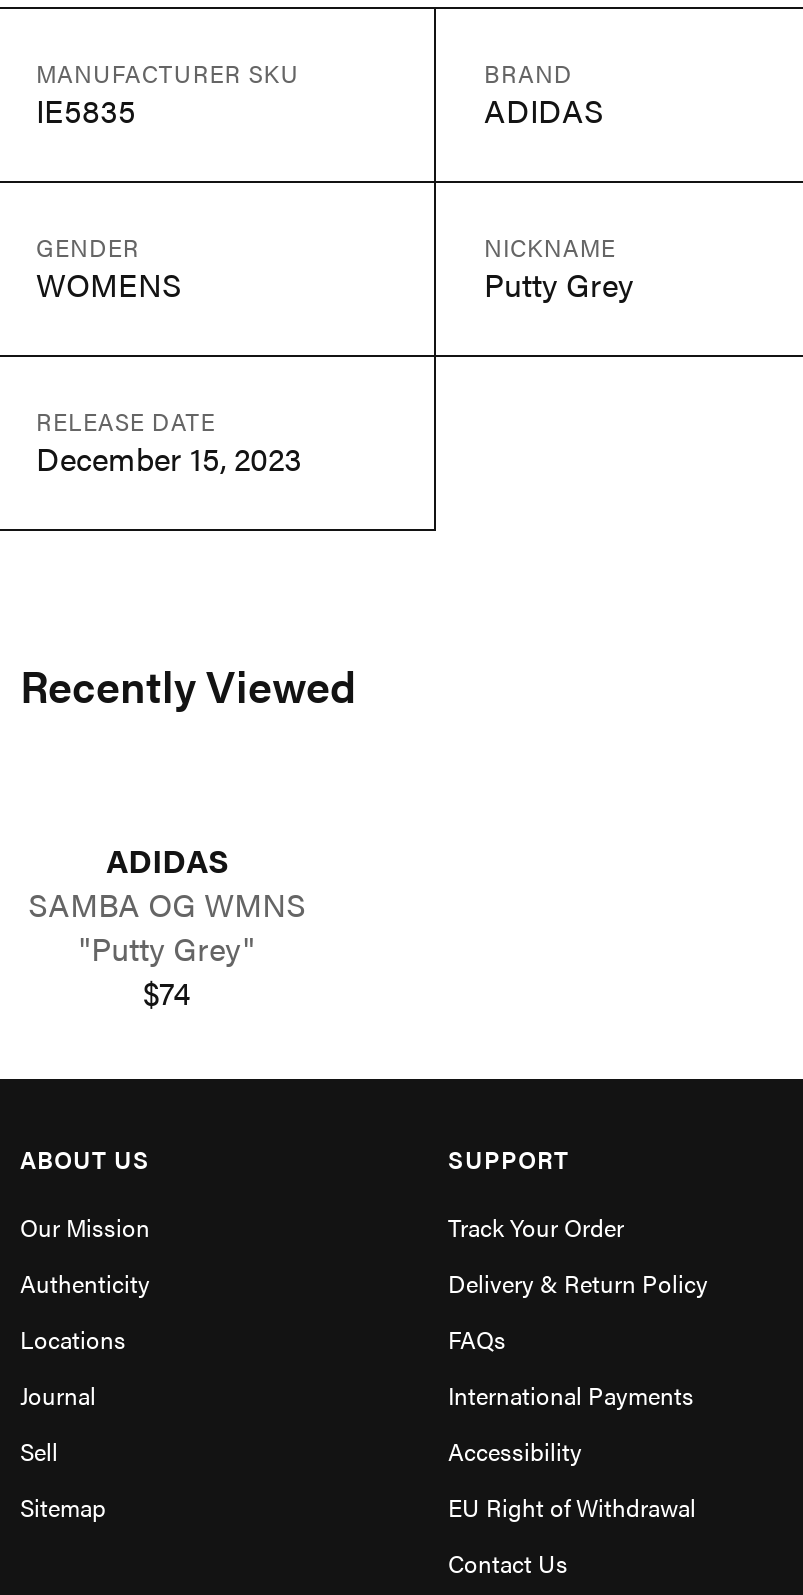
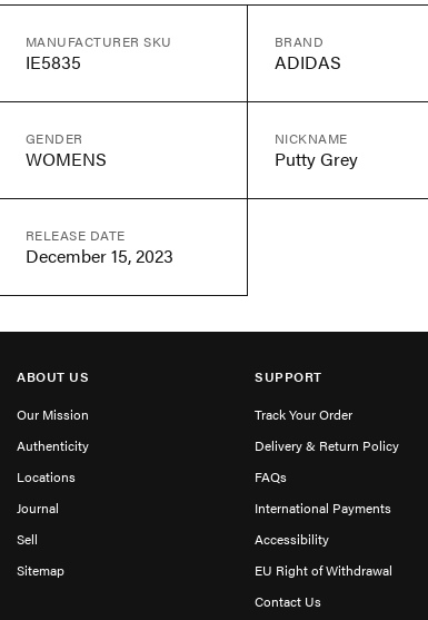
[20,653,356,1015] Recently Viewed | ADIDAS | SAMBA OG WMNS | "Putty Grey" | $74 -> none

